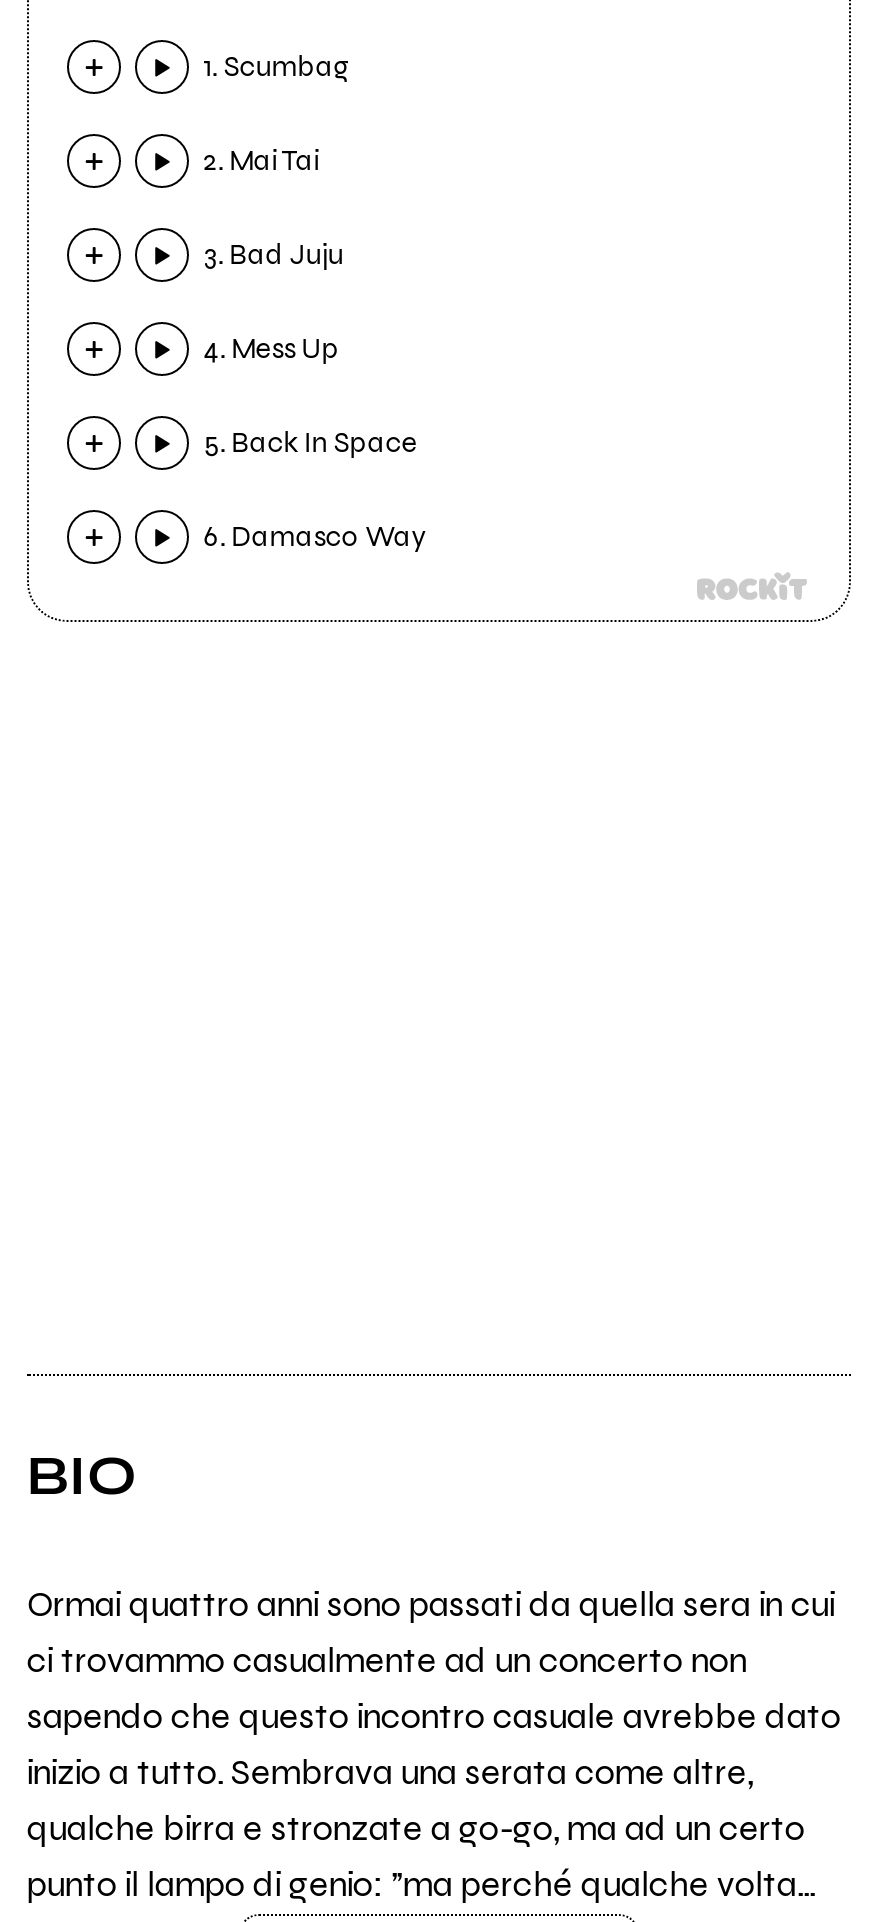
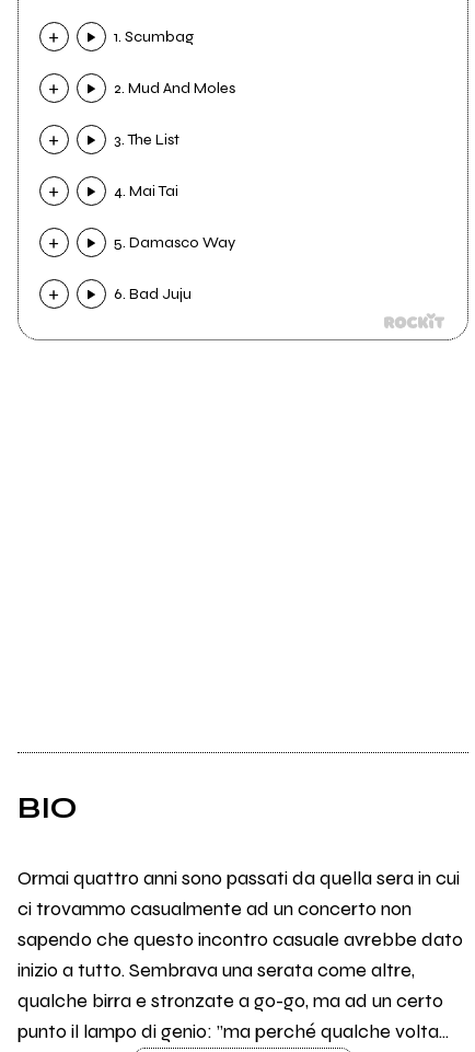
[204,145,320,179] 2. Mai Tai -> [114,79,236,98] 2. Mud And Moles
[204,239,344,273] 3. Bad Juju -> [114,131,180,149] 3. The List
[204,333,340,367] 4. Mess Up -> [114,182,179,201] 4. Mai Tai
[204,427,418,461] 5. Back In Space -> [114,234,236,252] 5. Damasco Way
[204,521,426,555] 6. Damasco Way -> [114,285,192,304] 6. Bad Juju

